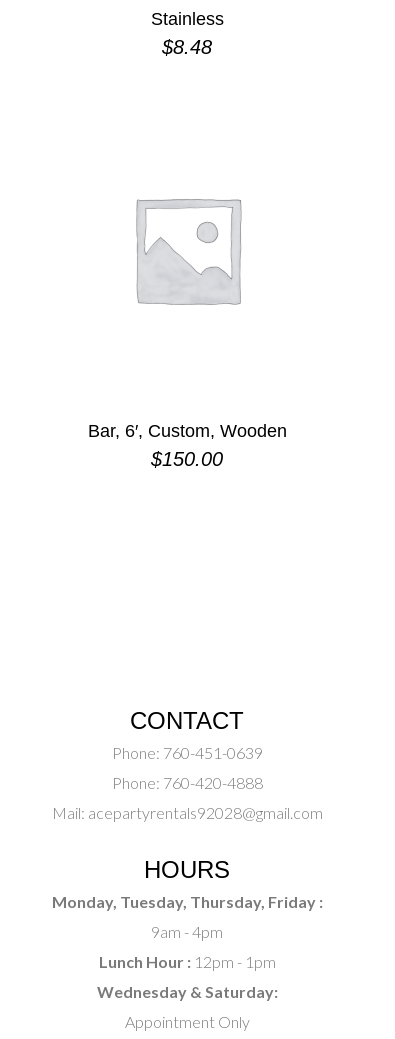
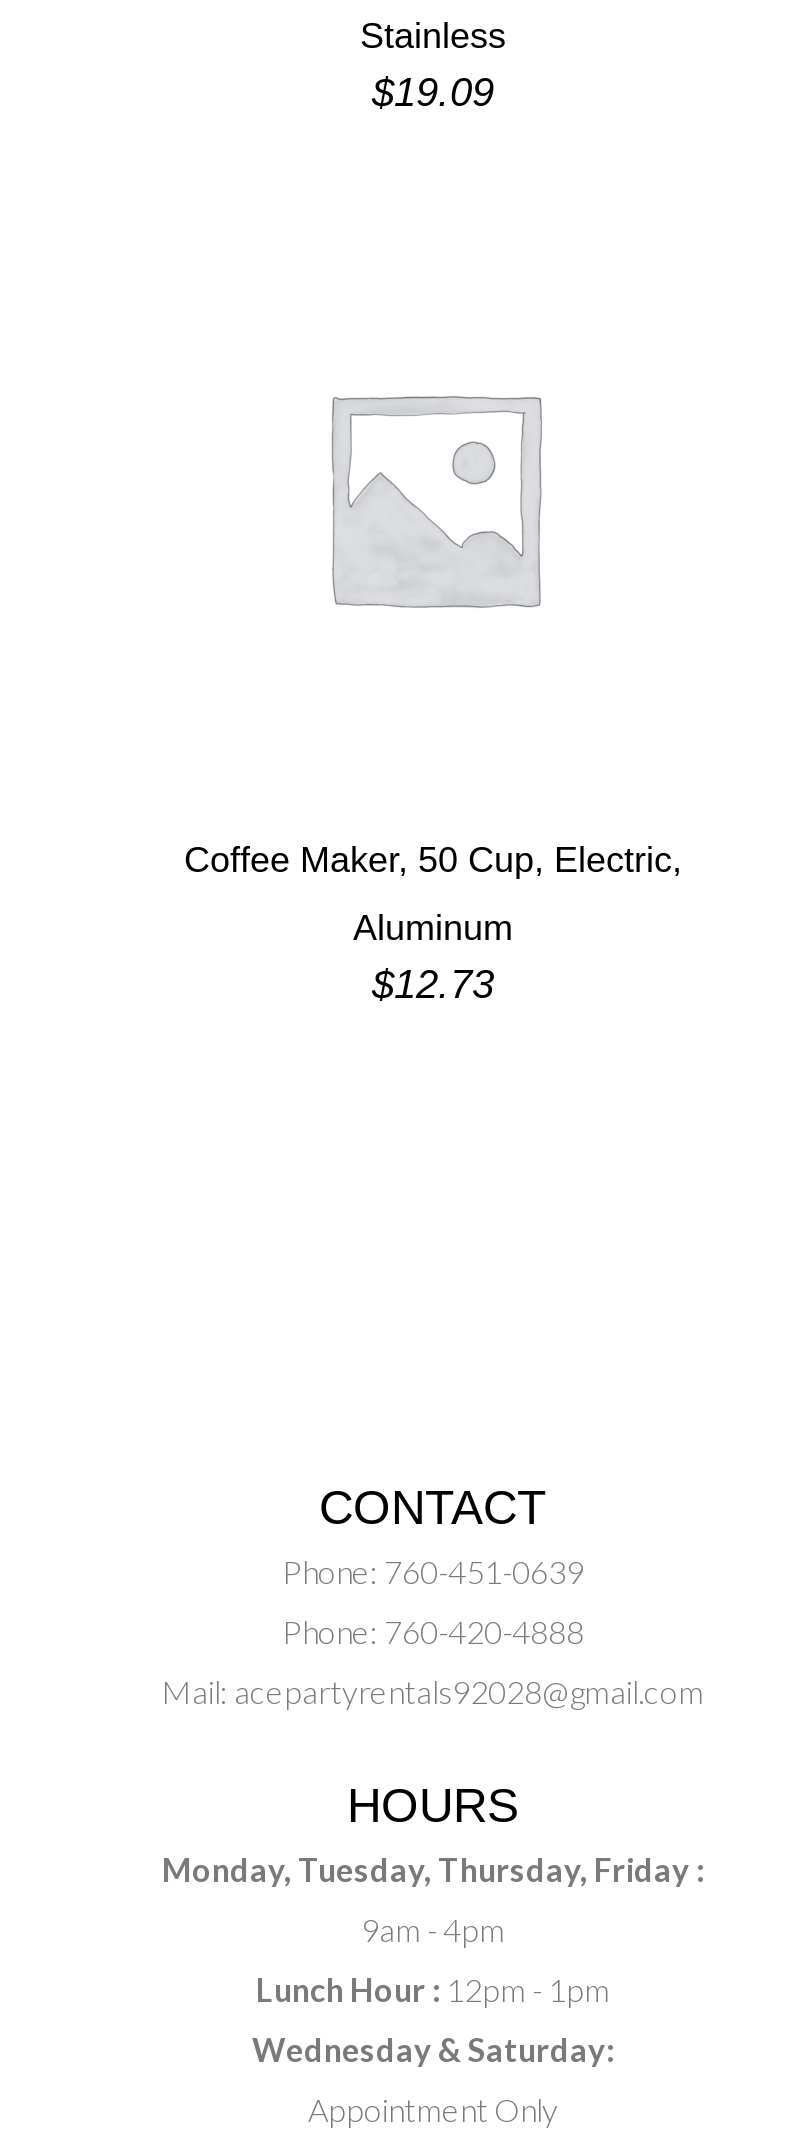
[162,36,212,58] $8.48 -> [372,70,494,114] $19.09
[87,421,286,470] Bar, 6′, Custom, Wooden | $150.00 -> [184,840,682,1006] Coffee Maker, 50 Cup, Electric, | Aluminum | $12.73

